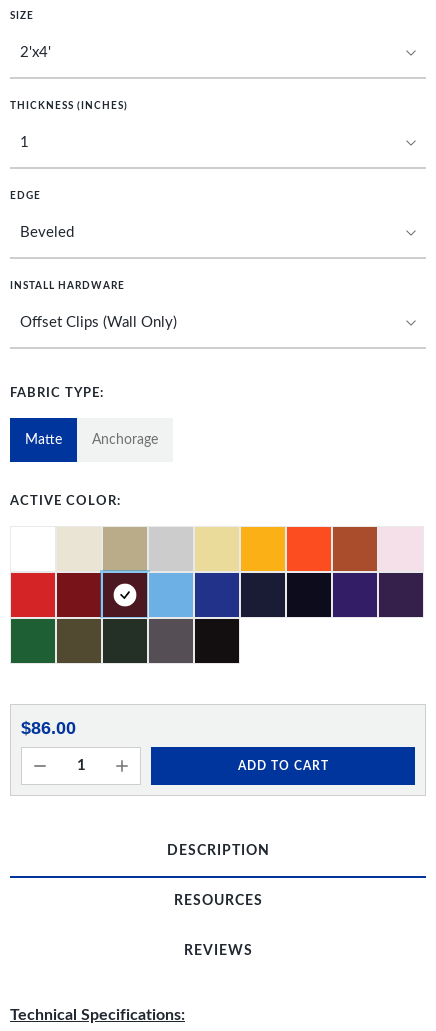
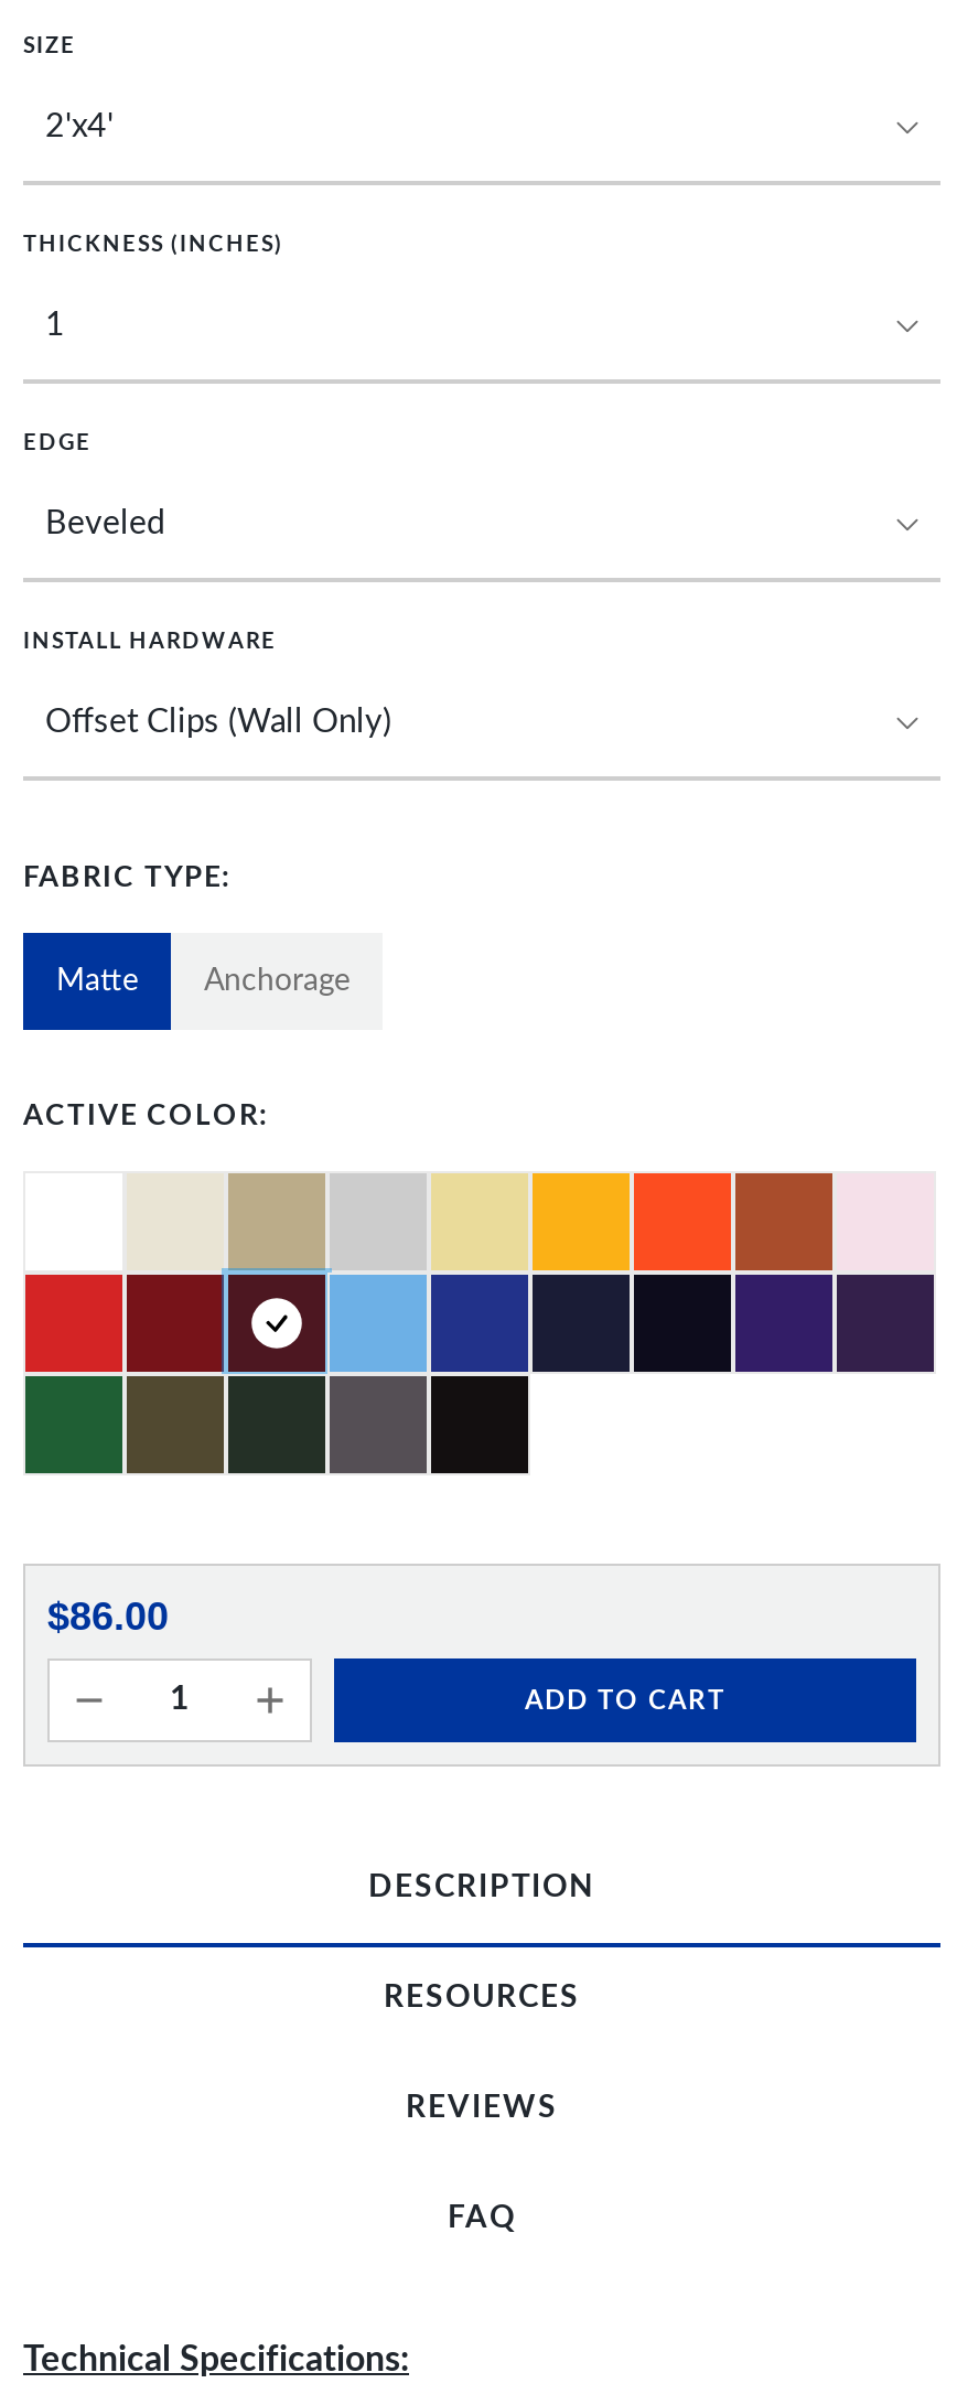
none -> [448,2203,516,2234] FAQ

